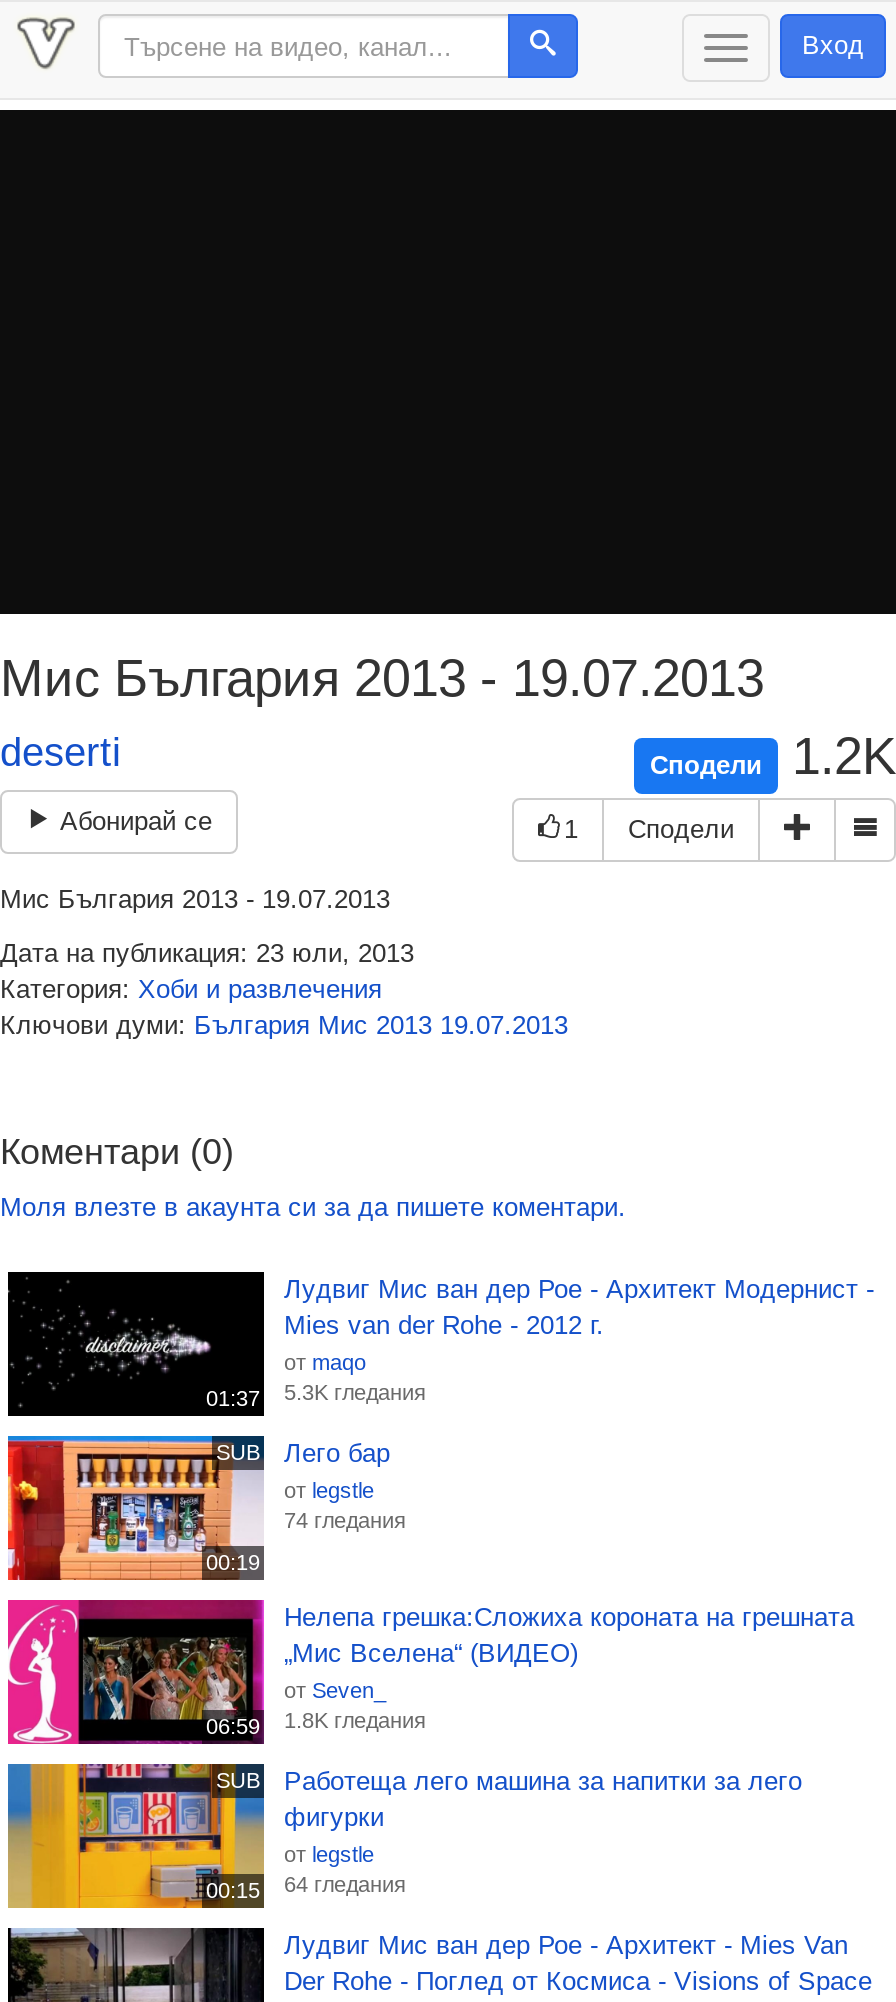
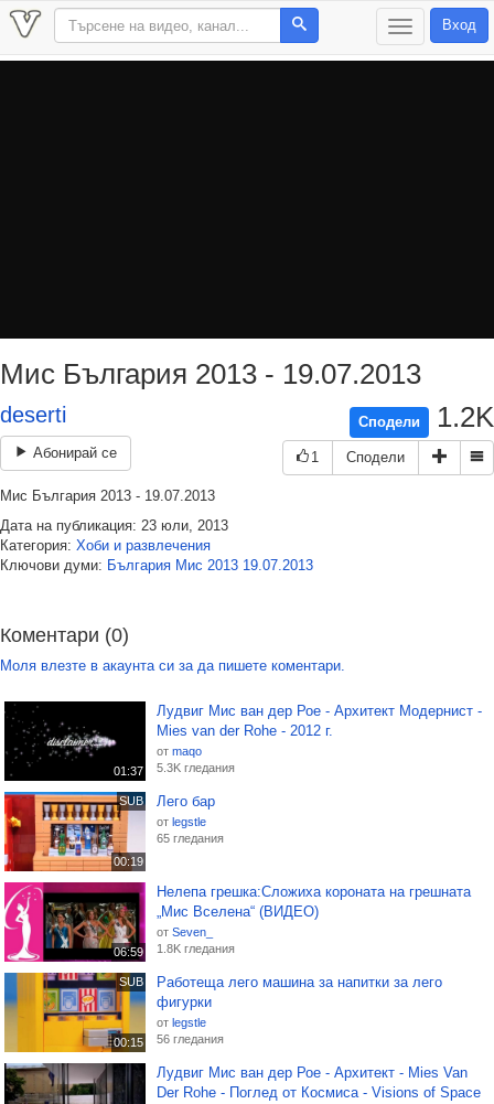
[284,1508,406,1532] 74 гледания -> [157,832,224,845] 65 гледания
[206,1872,406,1902] 00:15 64 гледания -> [114,1032,224,1049] 00:15 56 гледания

